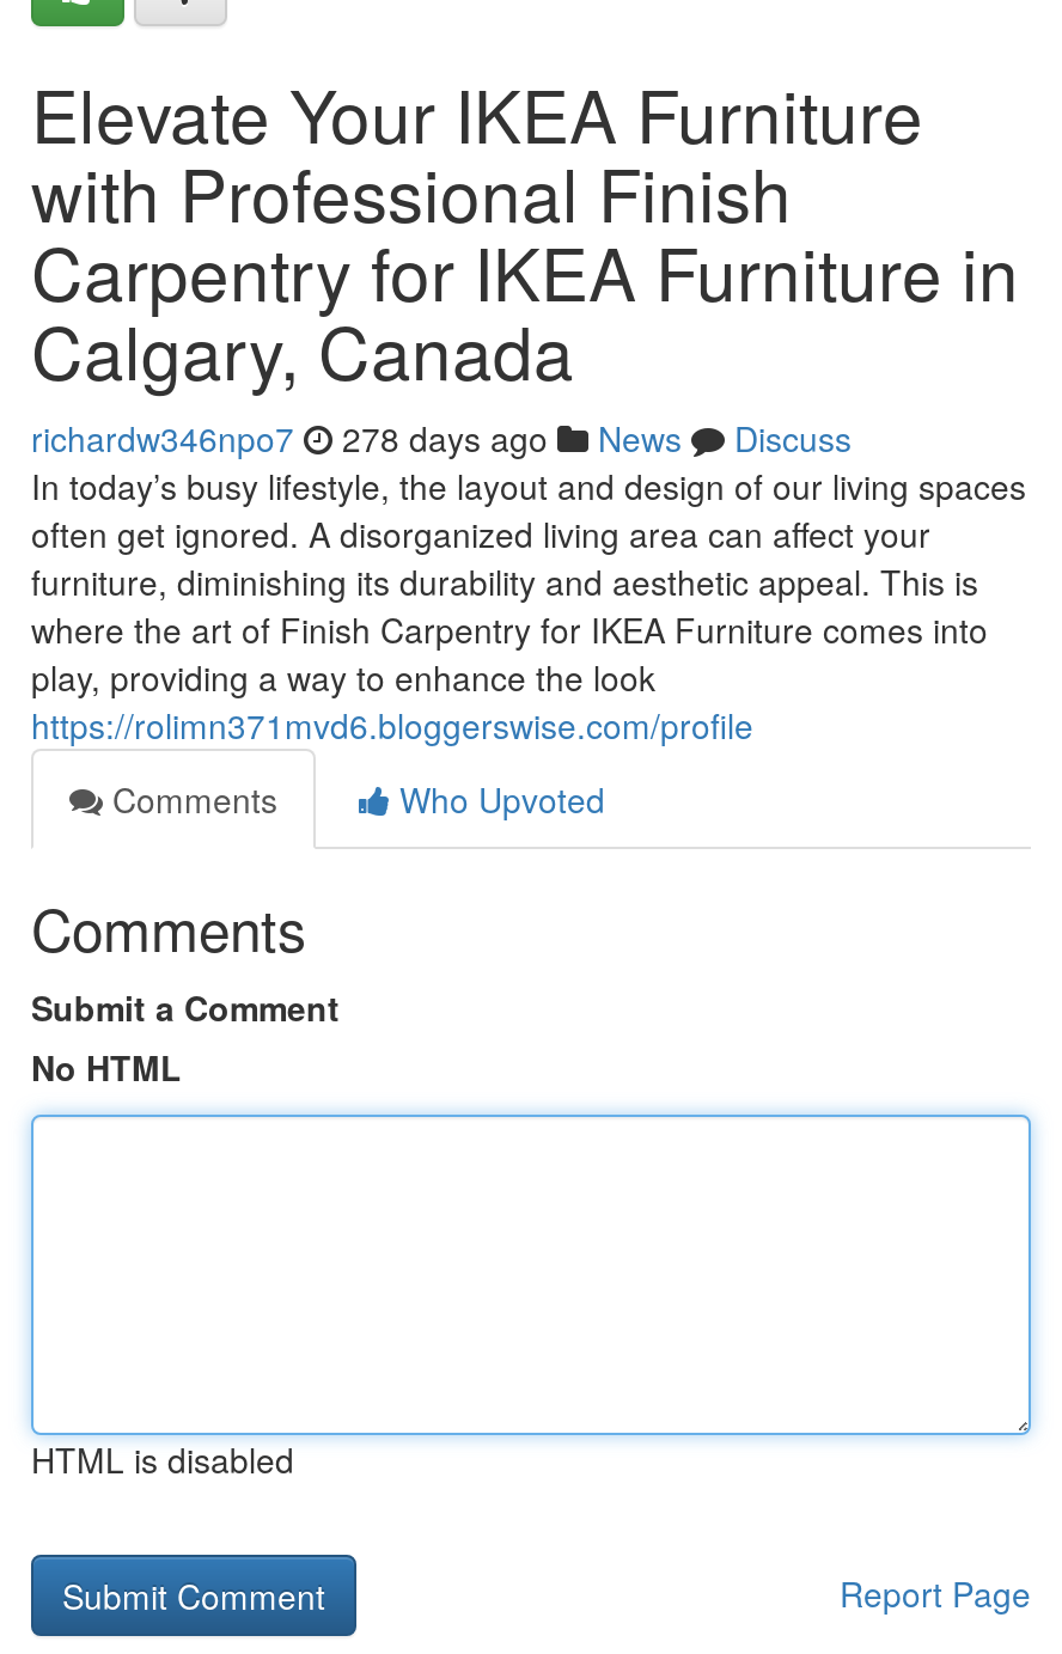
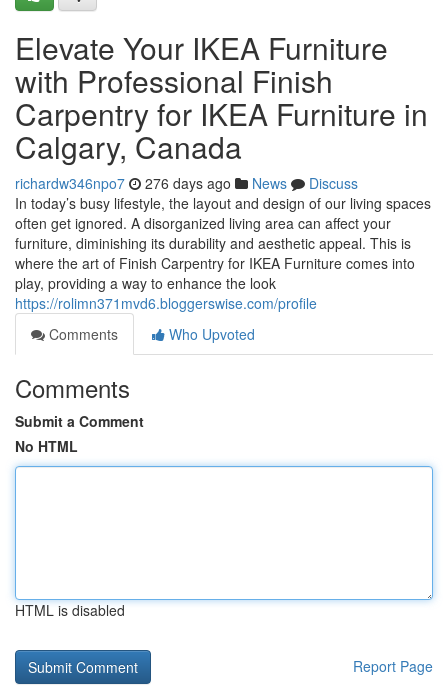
[31,414,852,462] richardw346npo7 278 days ago News Discuss -> [15,173,358,193] richardw346npo7 276 days ago News Discuss

